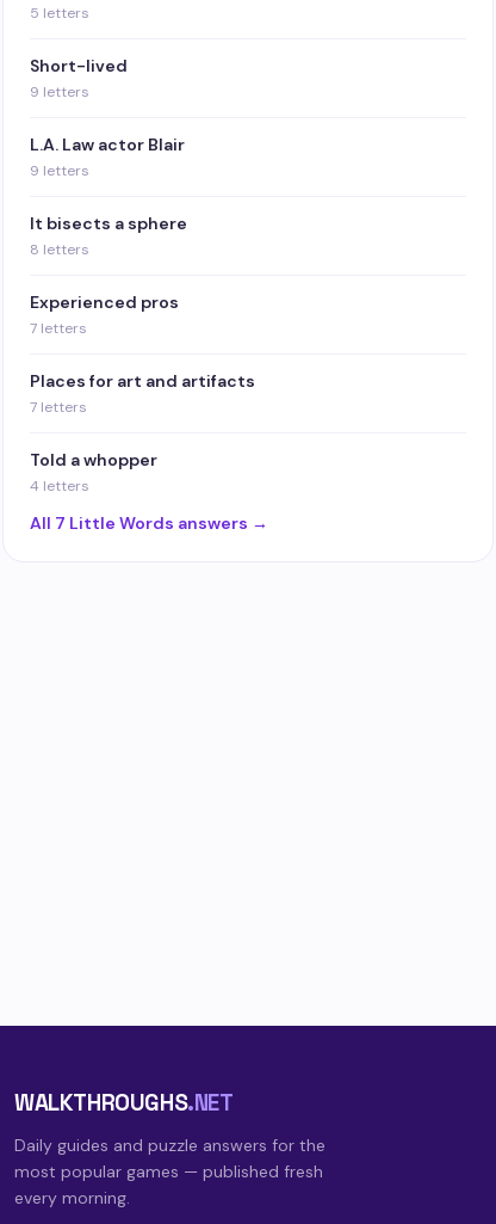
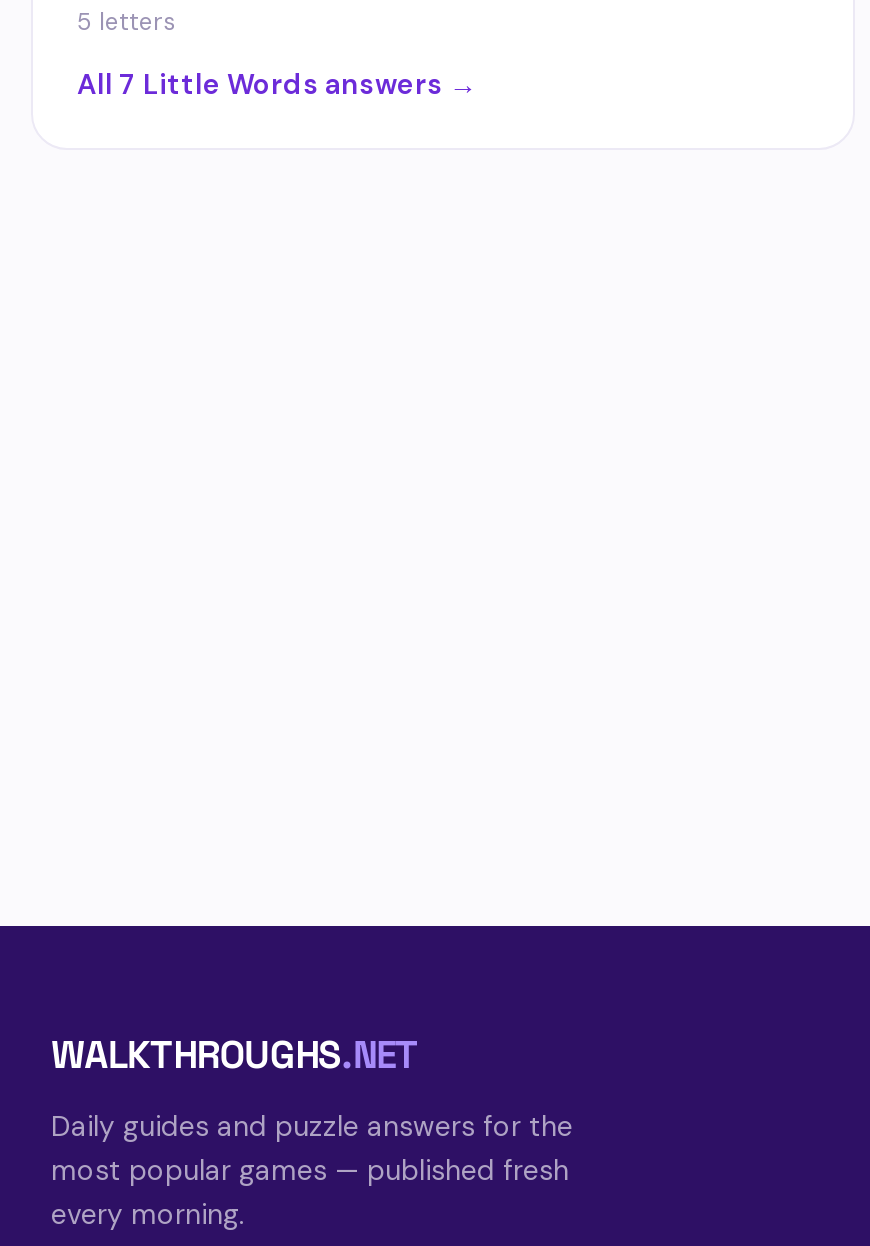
[30,55,255,496] Short-lived | 9 letters | L.A. Law actor Blair | 9 letters | It bisects a sphere | 8 letters | Experienced pros | 7 letters | Places for art and artifacts | 7 letters | Told a whopper | 4 letters -> none

